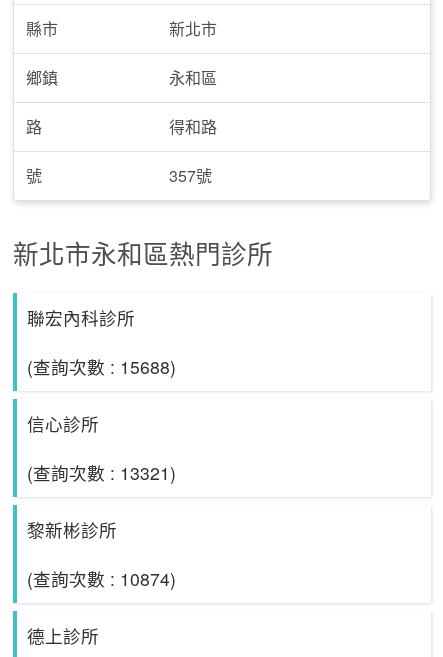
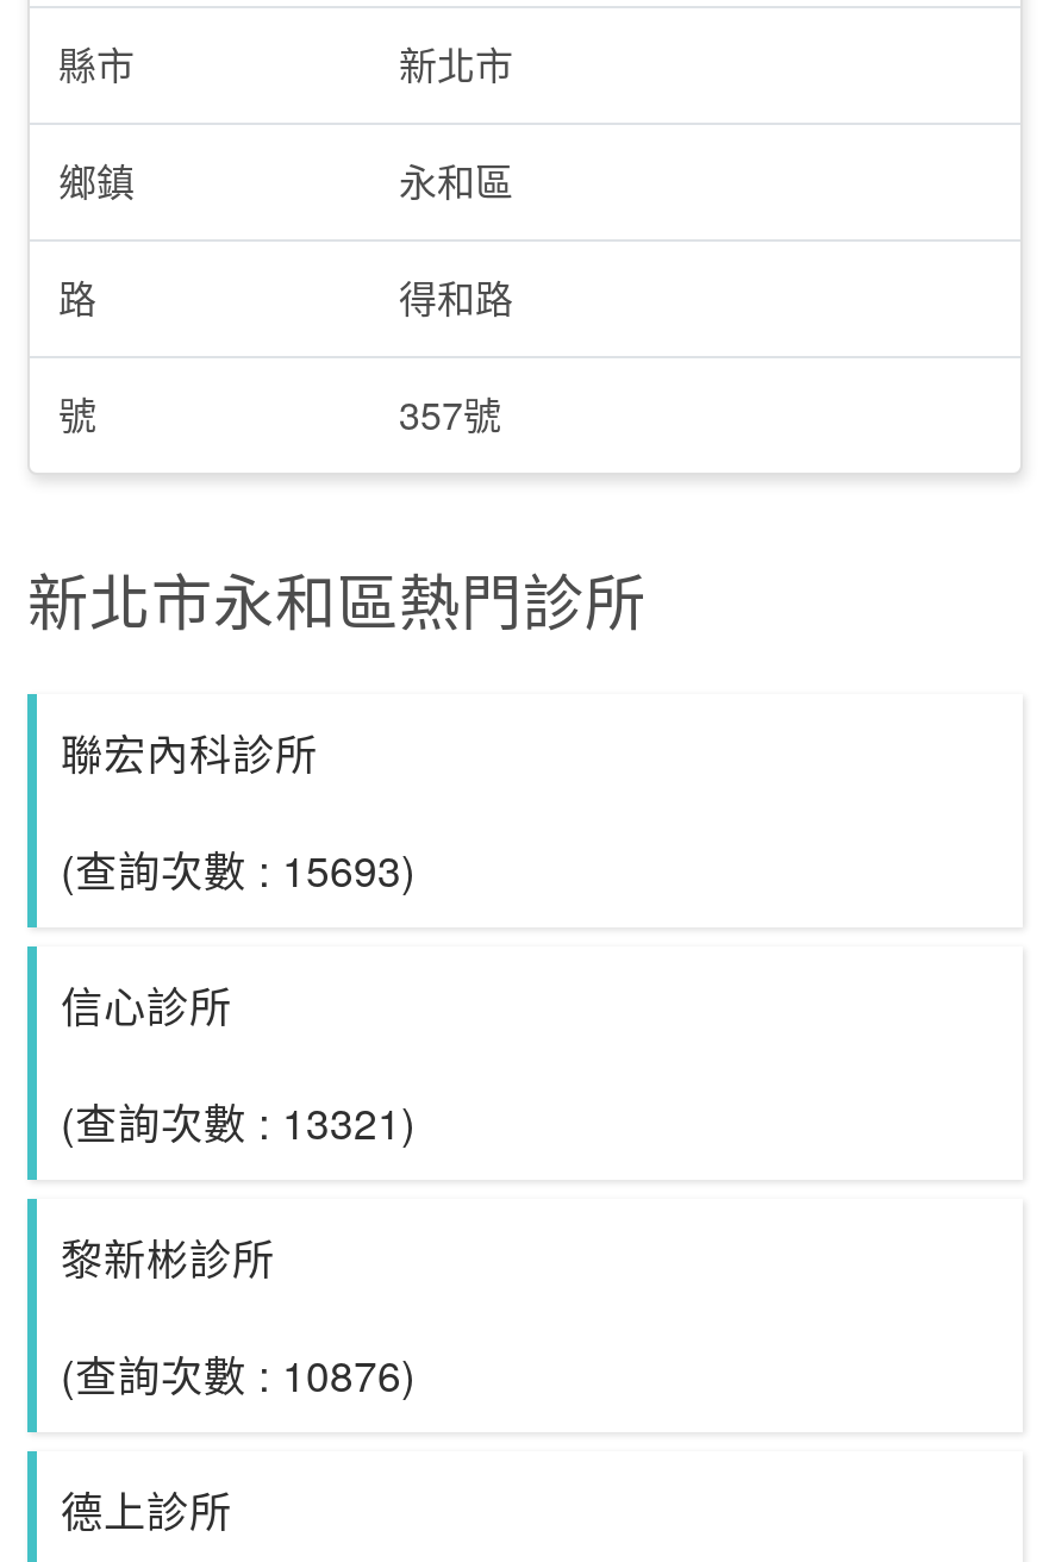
[27,354,176,379] (查詢次數 : 15688) -> [61,840,416,899] (查詢次數 : 15693)
[27,566,176,591] (查詢次數 : 10874) -> [61,1345,416,1404] (查詢次數 : 10876)

